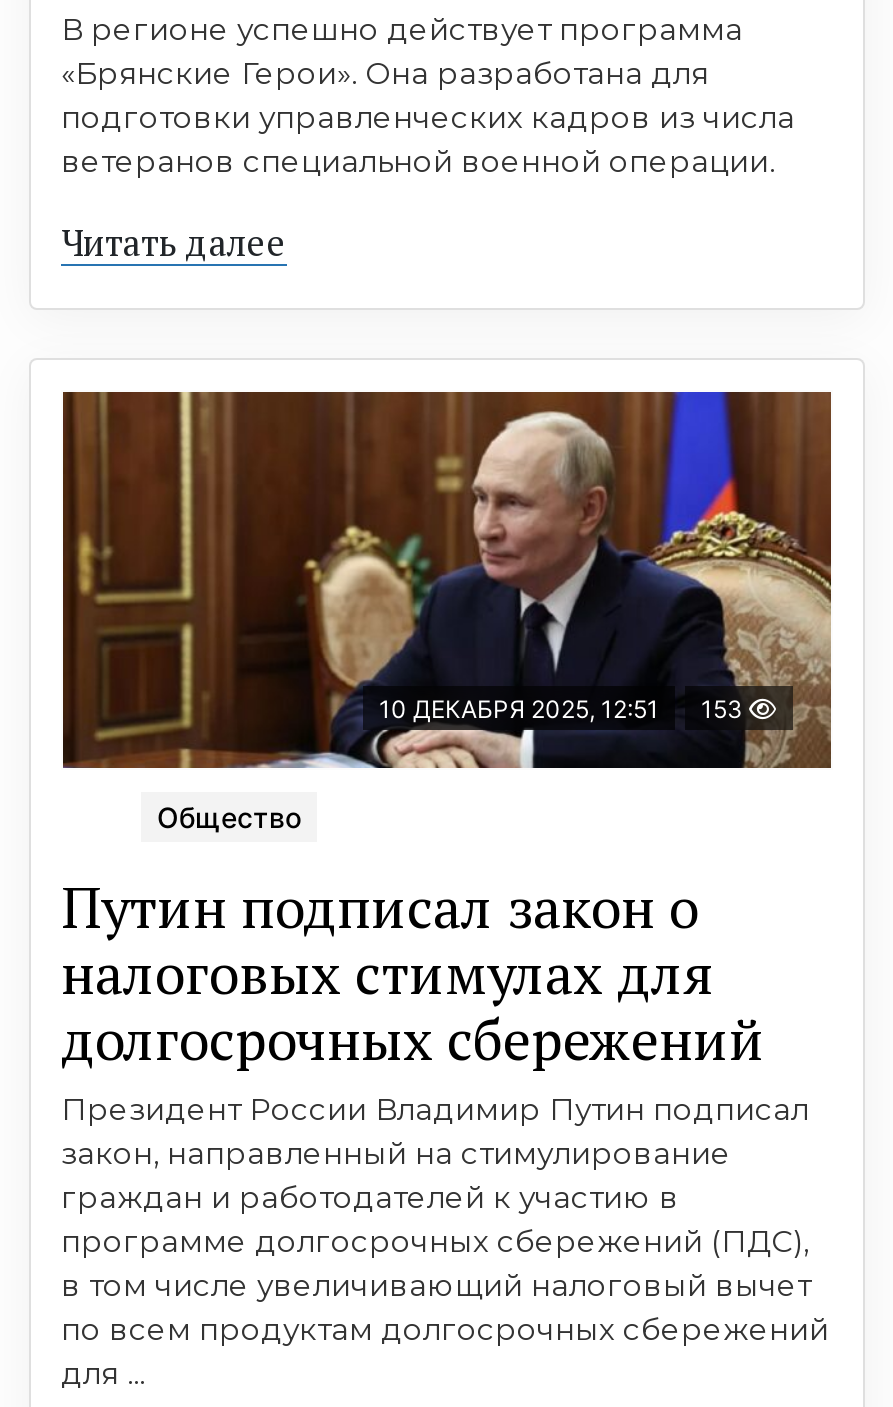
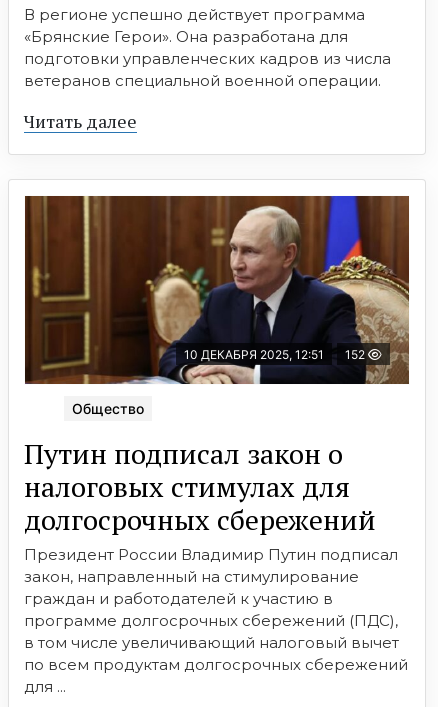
[379,694,749,724] 10 ДЕКАБРЯ 2025, 12:51 153 -> [184,347,368,362] 10 ДЕКАБРЯ 2025, 12:51 152

